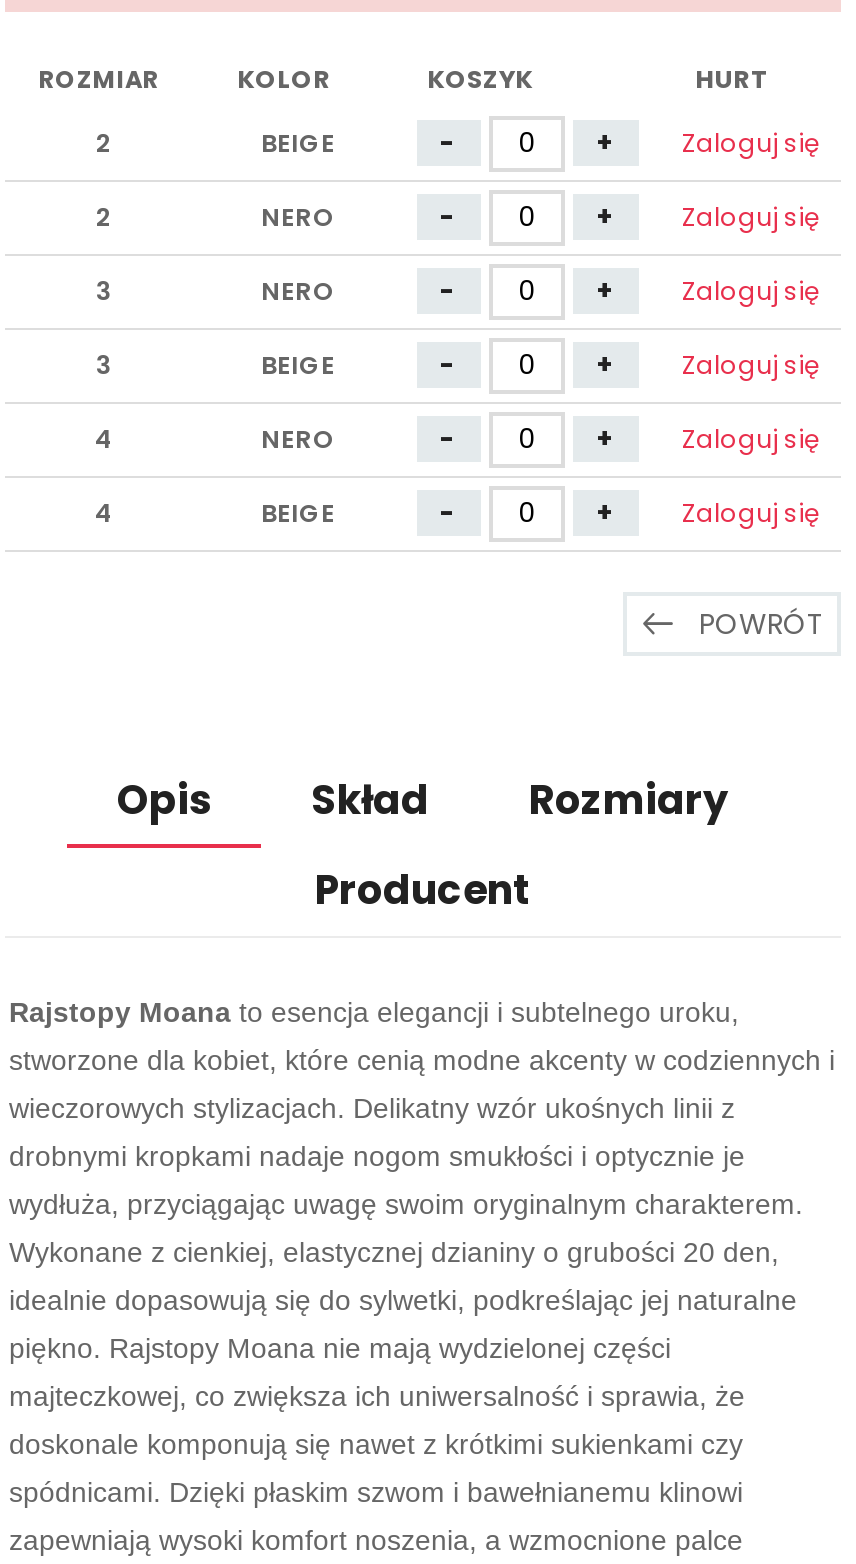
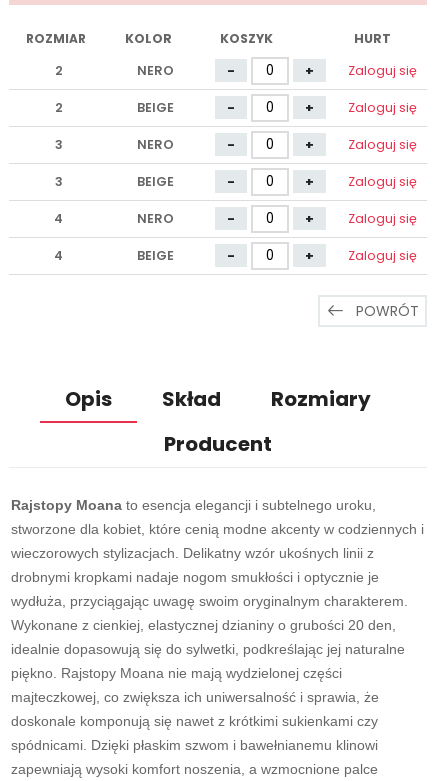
[261,125,335,159] BEIGE -> [137,61,174,78] NERO
[261,199,335,233] NERO -> [137,98,174,115] BEIGE

